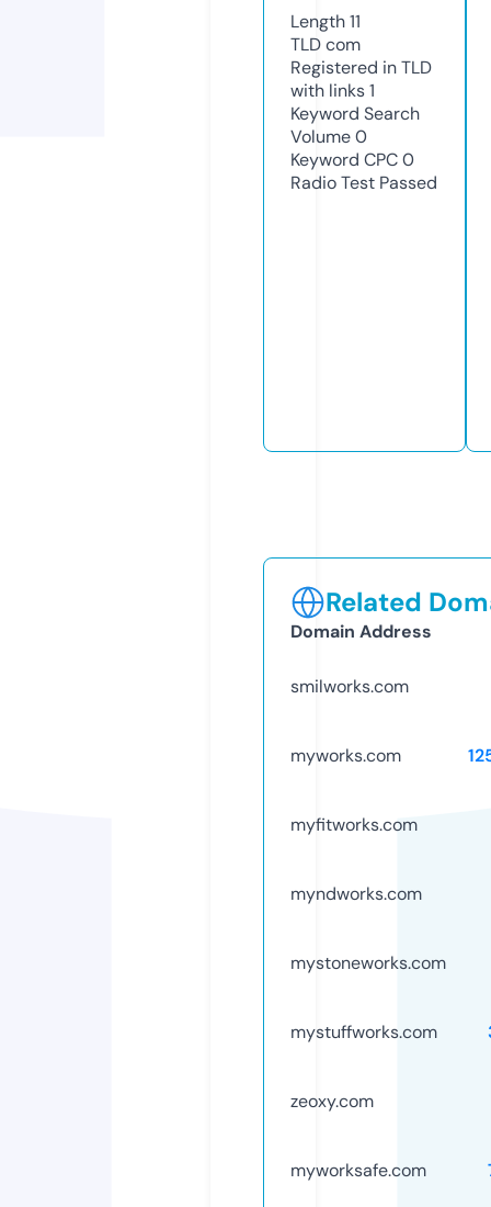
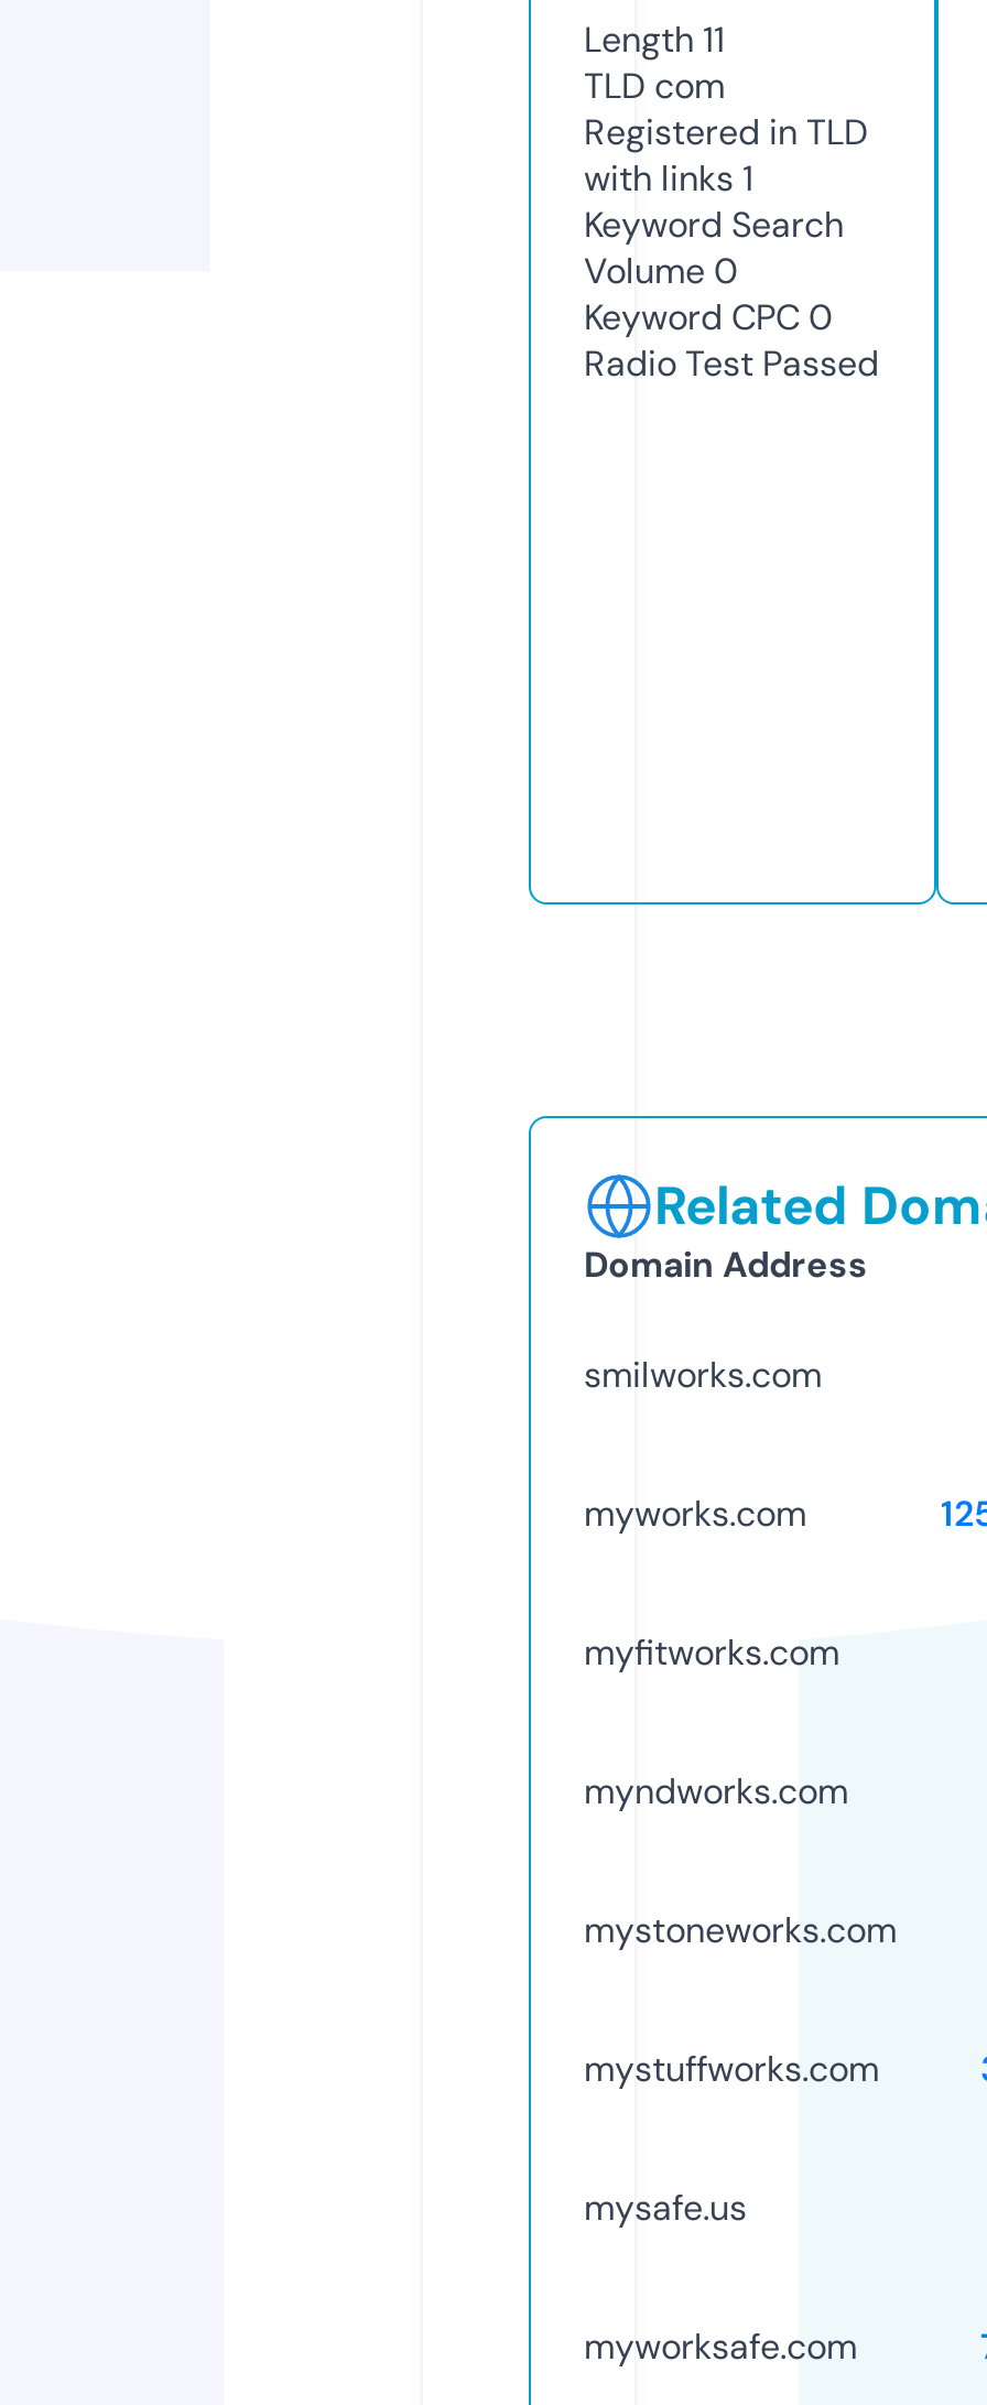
[290,1089,374,1112] zeoxy.com -> [584,2184,747,2230] mysafe.us

